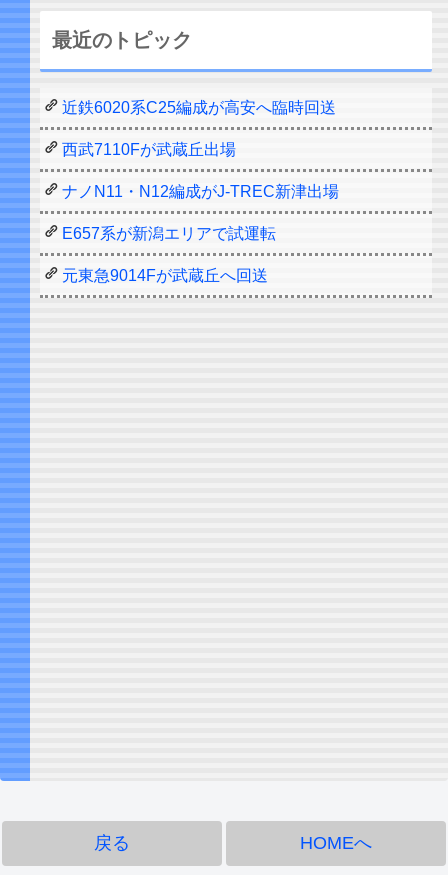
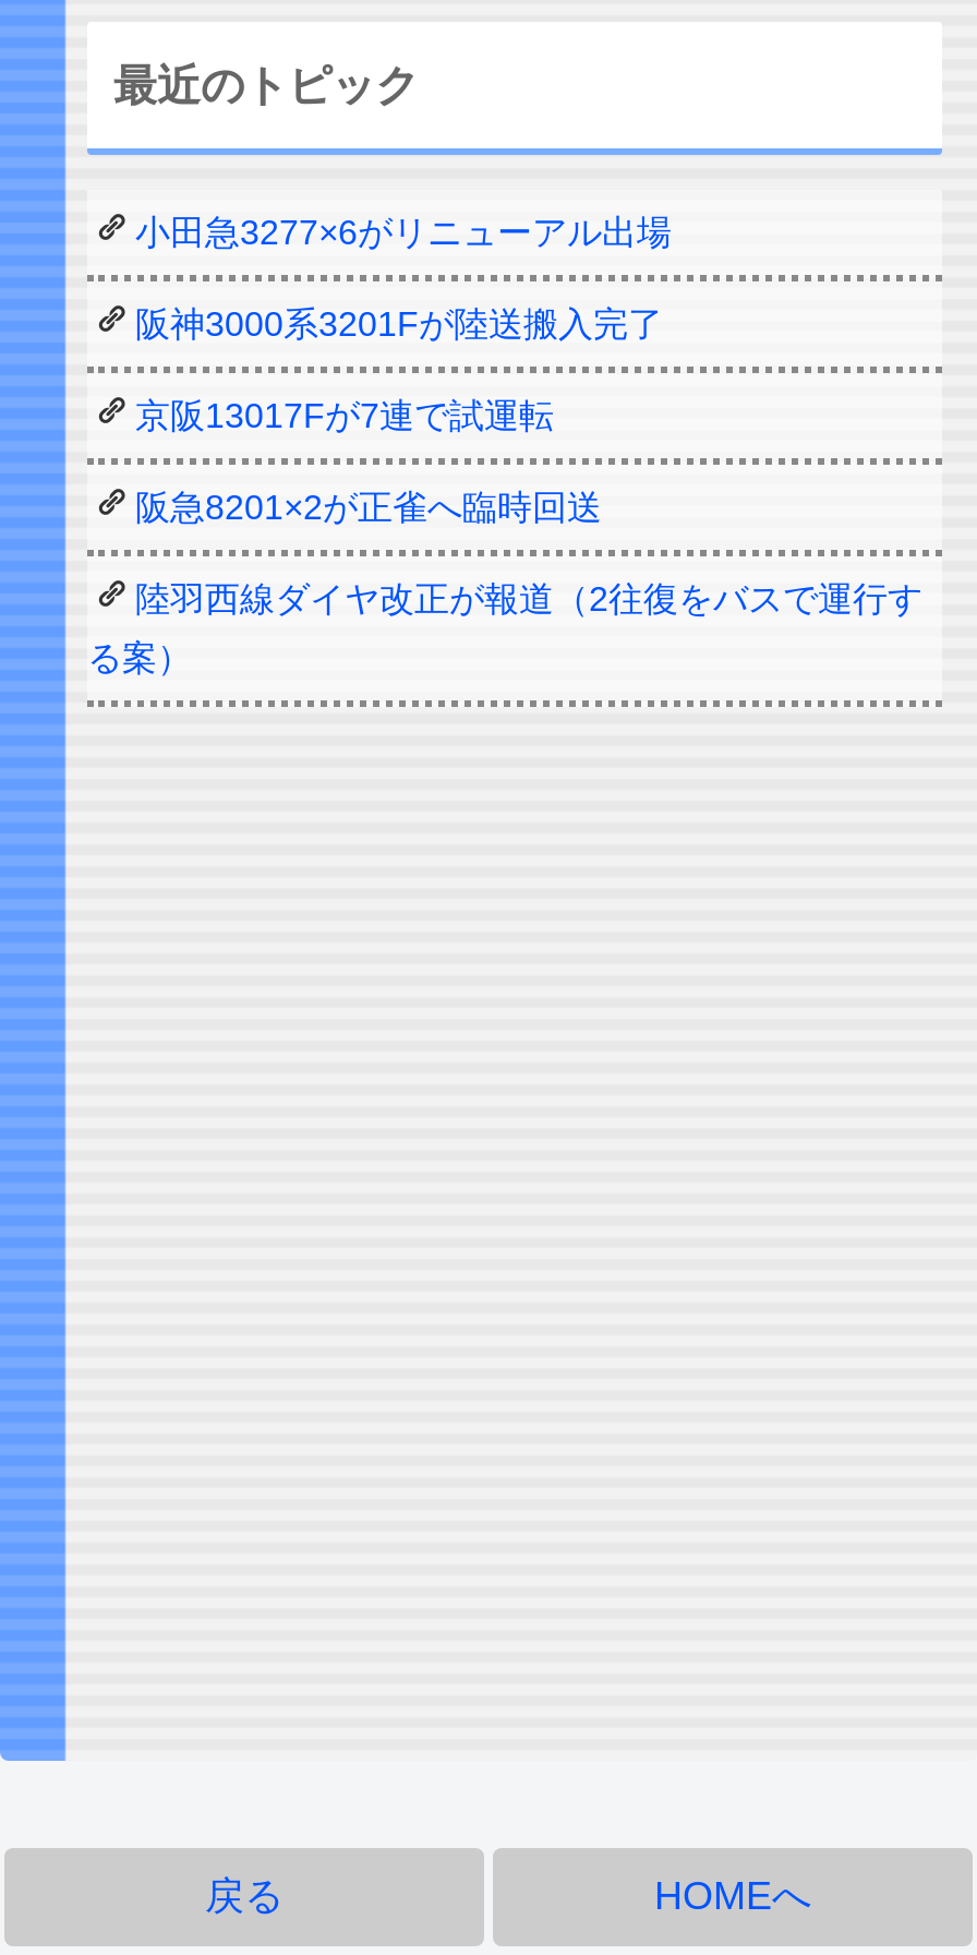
[62,99,339,284] 近鉄6020系C25編成が高安へ臨時回送 | 西武7110Fが武蔵丘出場 | ナノN11・N12編成がJ-TREC新津出場 | E657系が新潟エリアで試運転 | 元東急9014Fが武蔵丘へ回送 -> [87,214,922,677] 小田急3277×6がリニューアル出場 | 阪神3000系3201Fが陸送搬入完了 | 京阪13017Fが7連で試運転 | 阪急8201×2が正雀へ臨時回送 | 陸羽西線ダイヤ改正が報道（2往復をバスで運行す | る案）

